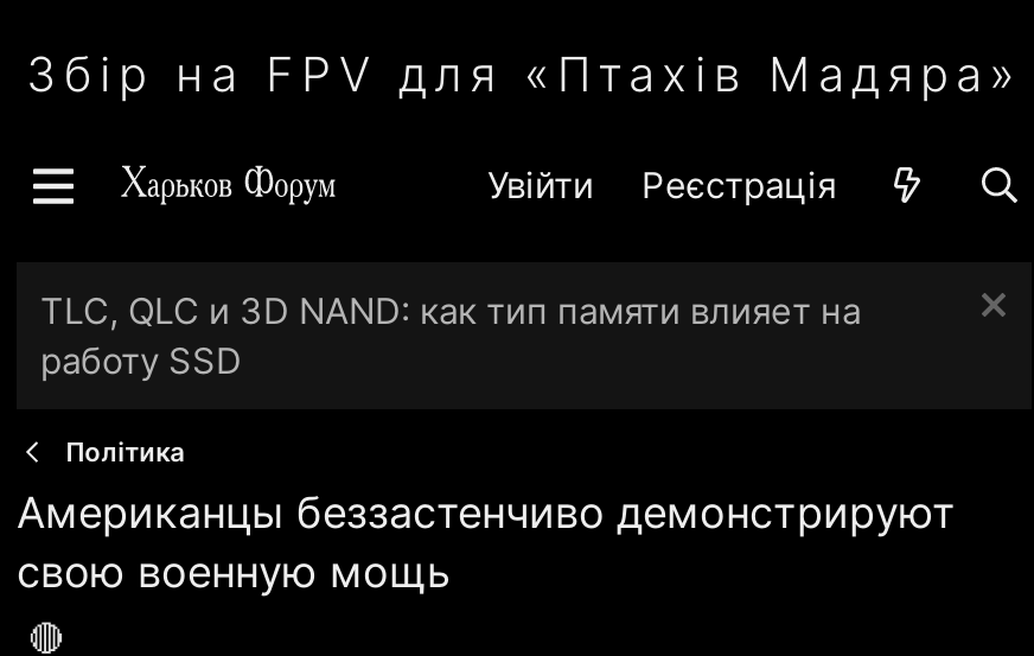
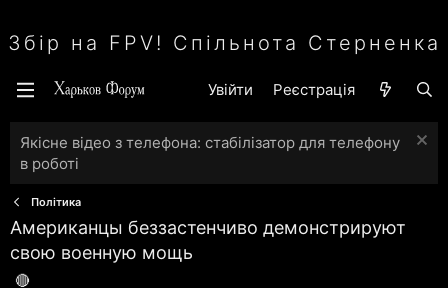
[26,46,1022,103] Збір на FPV для «Птахів Мадяра» -> [7,31,440,55] Збір на FPV! Спільнота Стерненка
[40,288,861,383] TLC, QLC и 3D NAND: как тип памяти влияет на | работу SSD -> [20,133,400,173] Якісне відео з телефона: стабілізатор для телефону | в роботі

